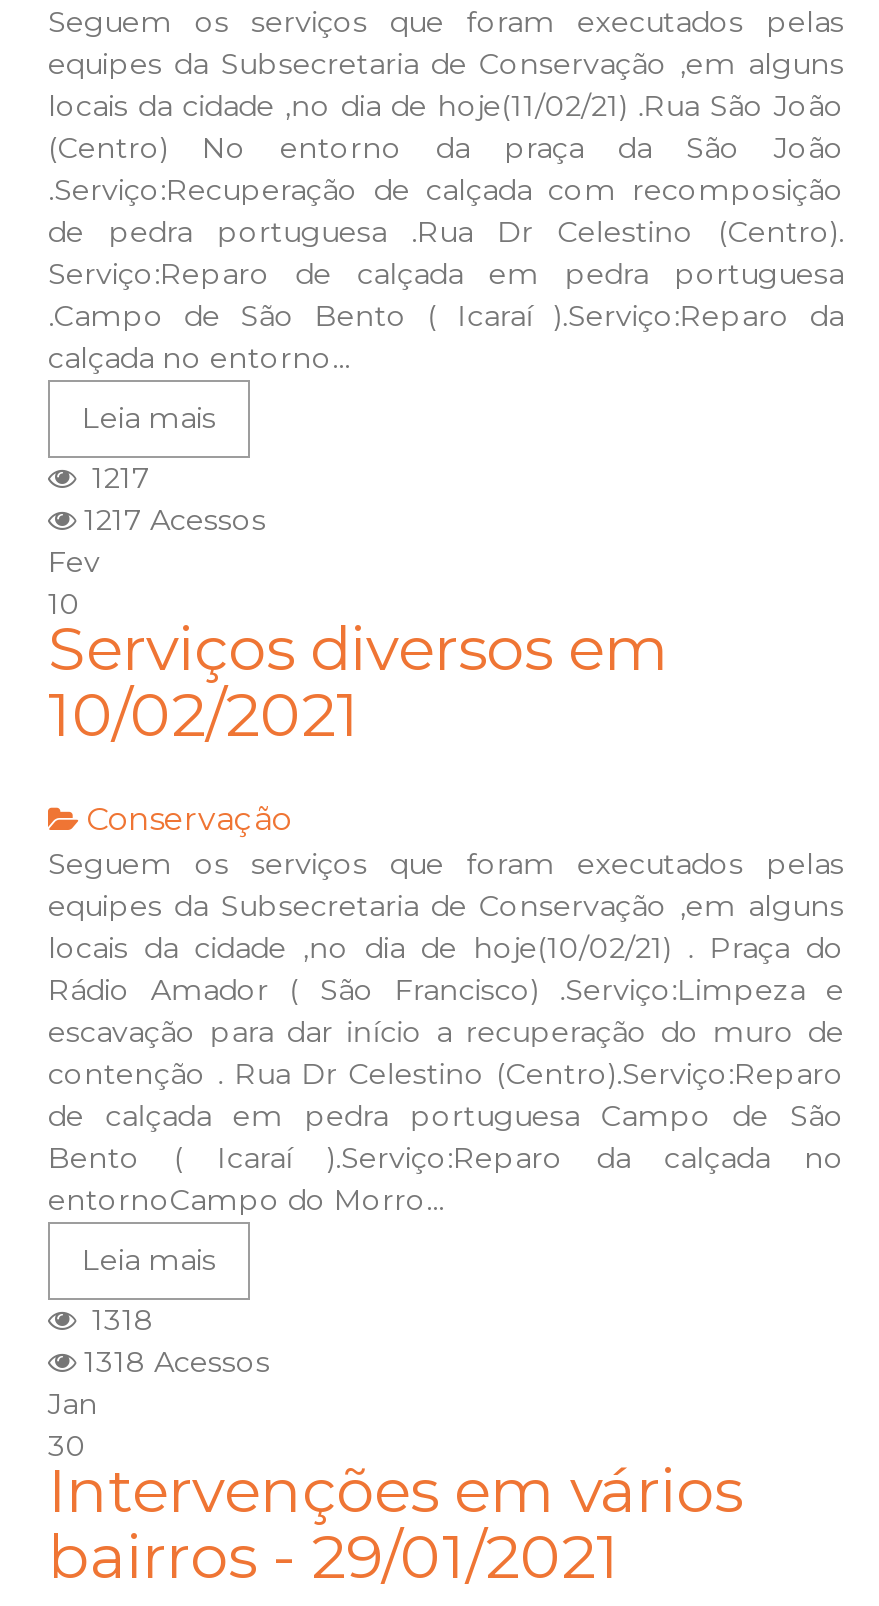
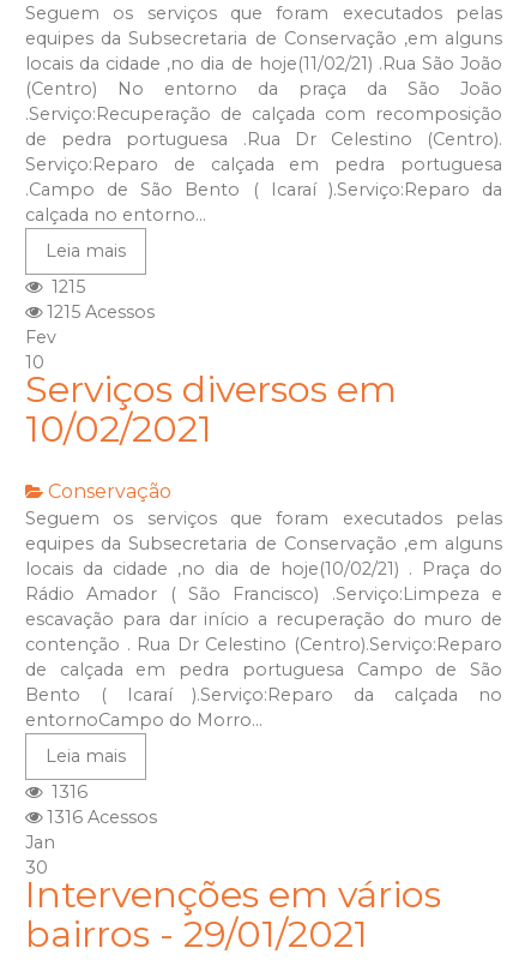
[76,461,150,497] 1217 -> [42,276,85,298] 1215
[76,503,266,539] 1217 Acessos -> [42,302,155,323] 1215 Acessos
[76,1303,154,1339] 1318 -> [42,782,87,803] 1316
[76,1345,270,1381] 1318 Acessos -> [42,807,157,828] 1316 Acessos

